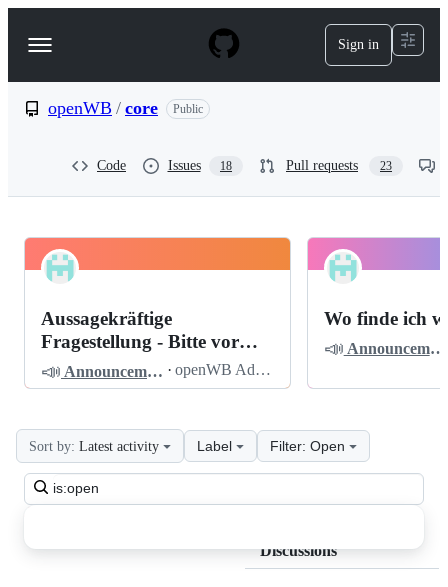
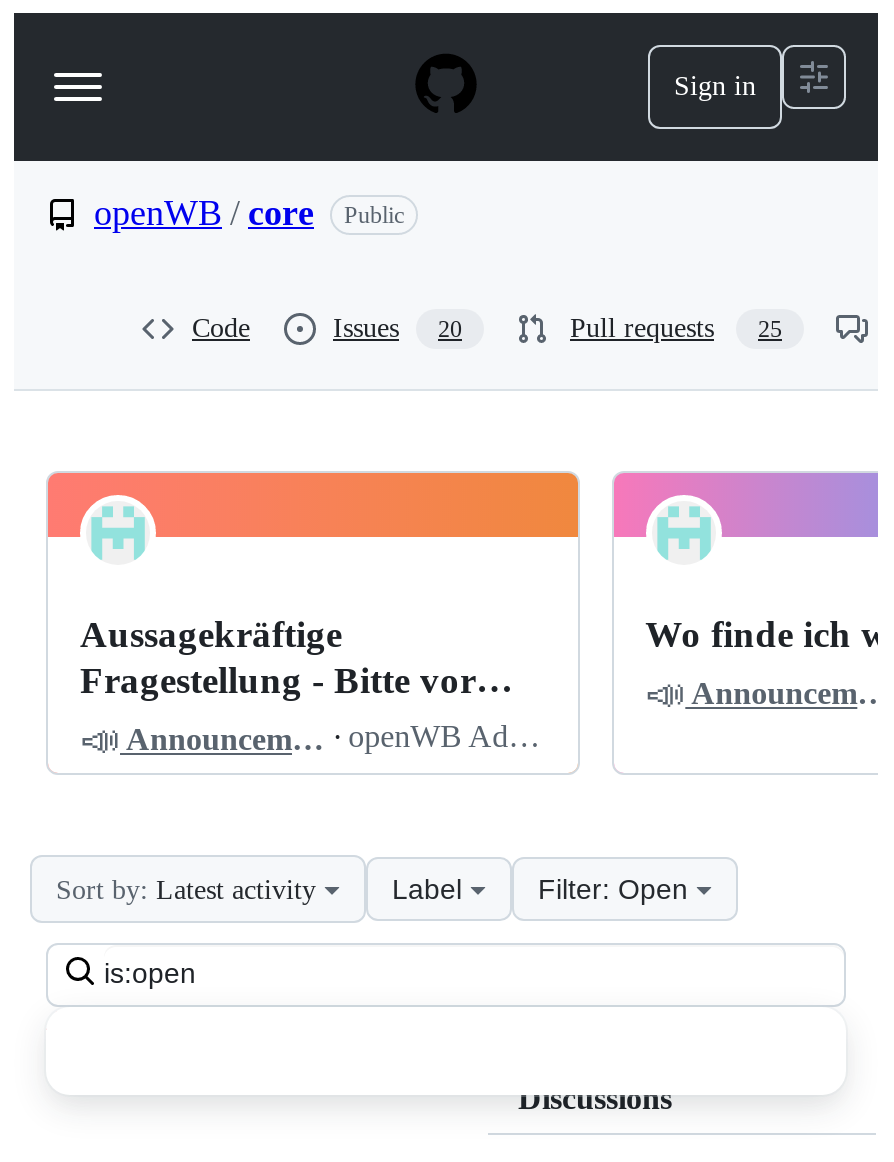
[167,158,232,173] Issues 18 -> [333,313,462,343] Issues 20
[286,158,392,173] Pull requests 23 -> [570,313,782,343] Pull requests 25

